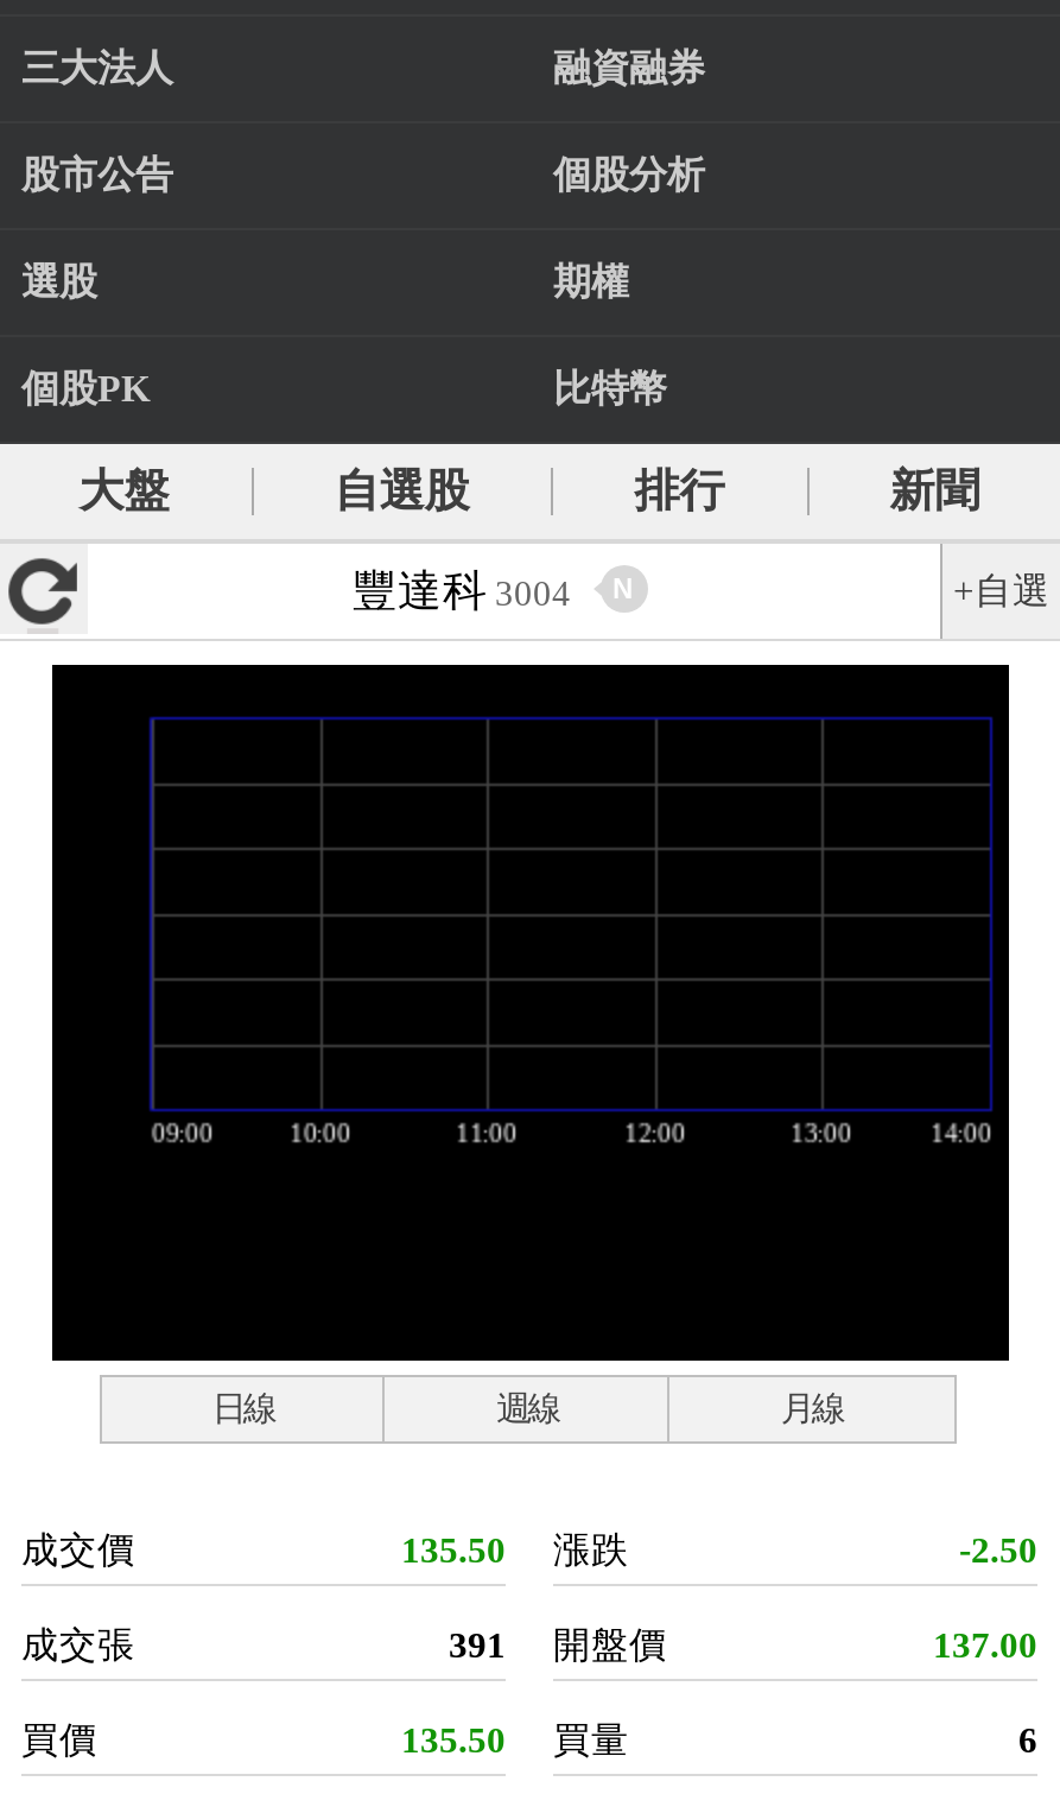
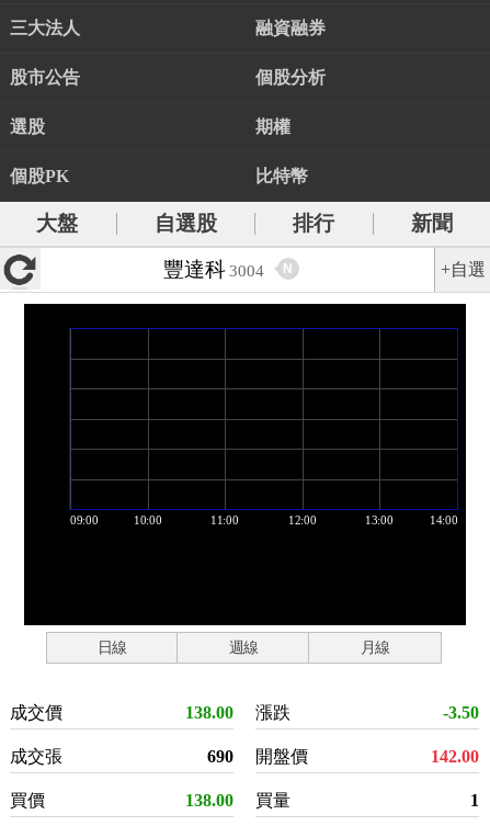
[401,1529,629,1570] 135.50 漲跌 -> [185,703,290,722] 138.00 漲跌
[959,1529,1037,1570] -2.50 -> [443,703,479,722] -3.50
[449,1624,667,1665] 391 開盤價 -> [207,747,308,766] 690 開盤價
[933,1624,1037,1665] 137.00 -> [431,747,479,766] 142.00
[401,1719,629,1760] 135.50 買量 -> [185,791,290,810] 138.00 買量
[1018,1719,1037,1760] 6 -> [470,791,479,810] 1

